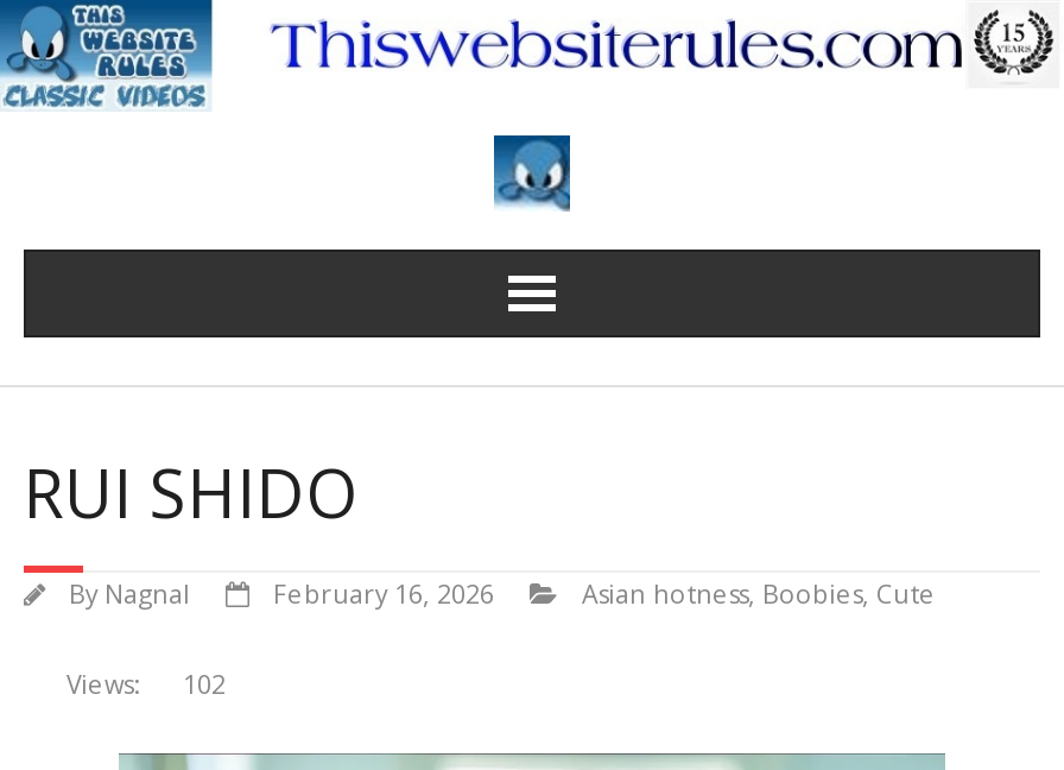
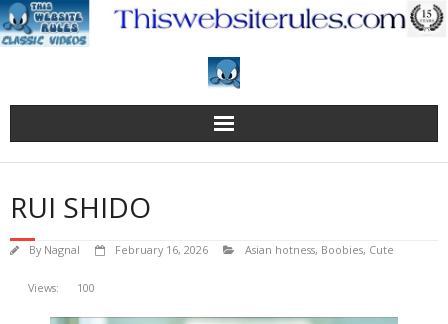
[66,667,226,702] Views: 102 -> [28,280,95,295] Views: 100

